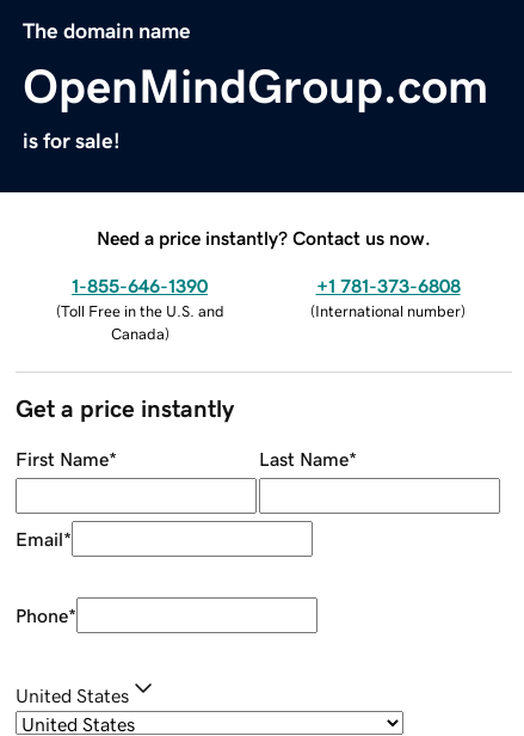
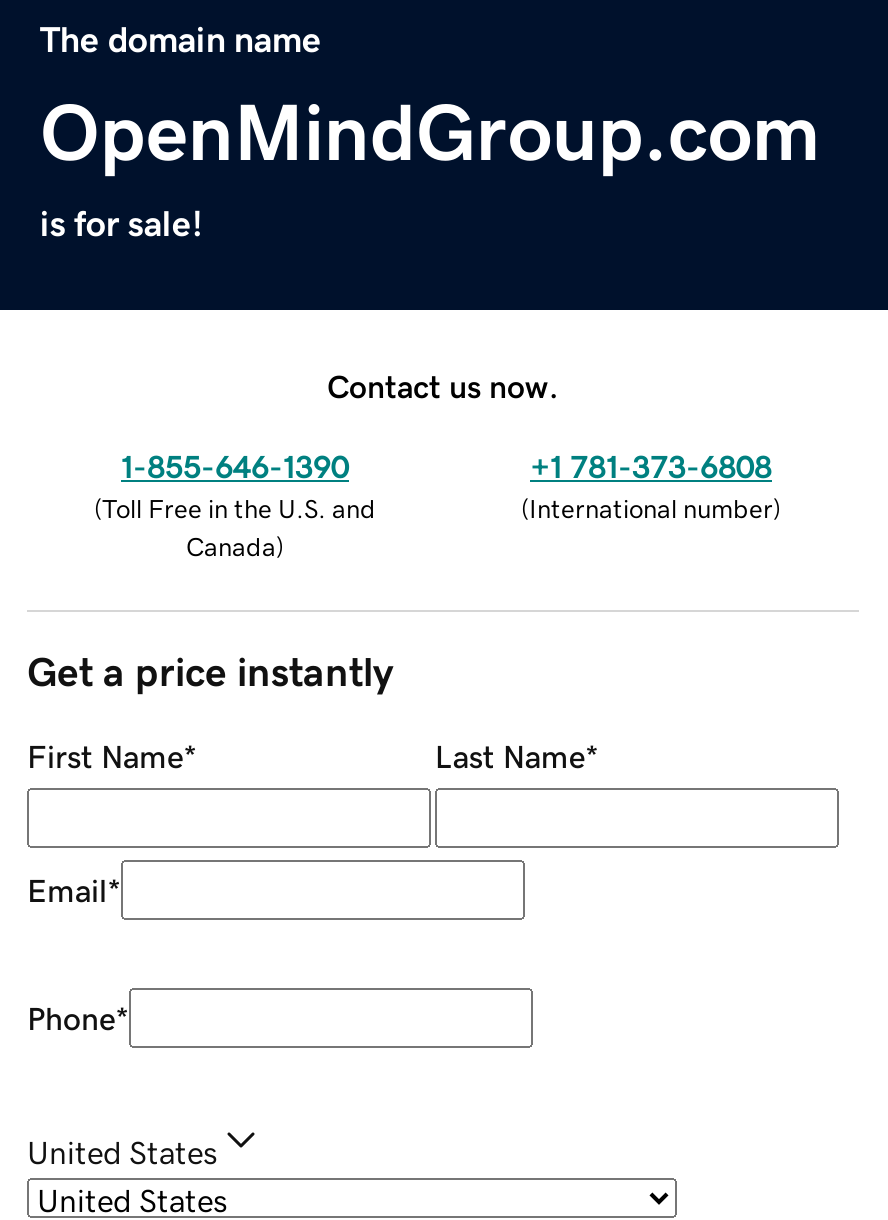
[97,228,431,247] Need a price instantly? Contact us now. -> [327,369,559,401] Contact us now.

